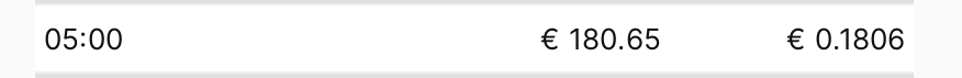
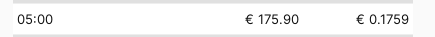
[540,21,661,56] € 180.65 -> [245,11,299,27] € 175.90
[786,21,905,56] € 0.1806 -> [356,11,409,27] € 0.1759

